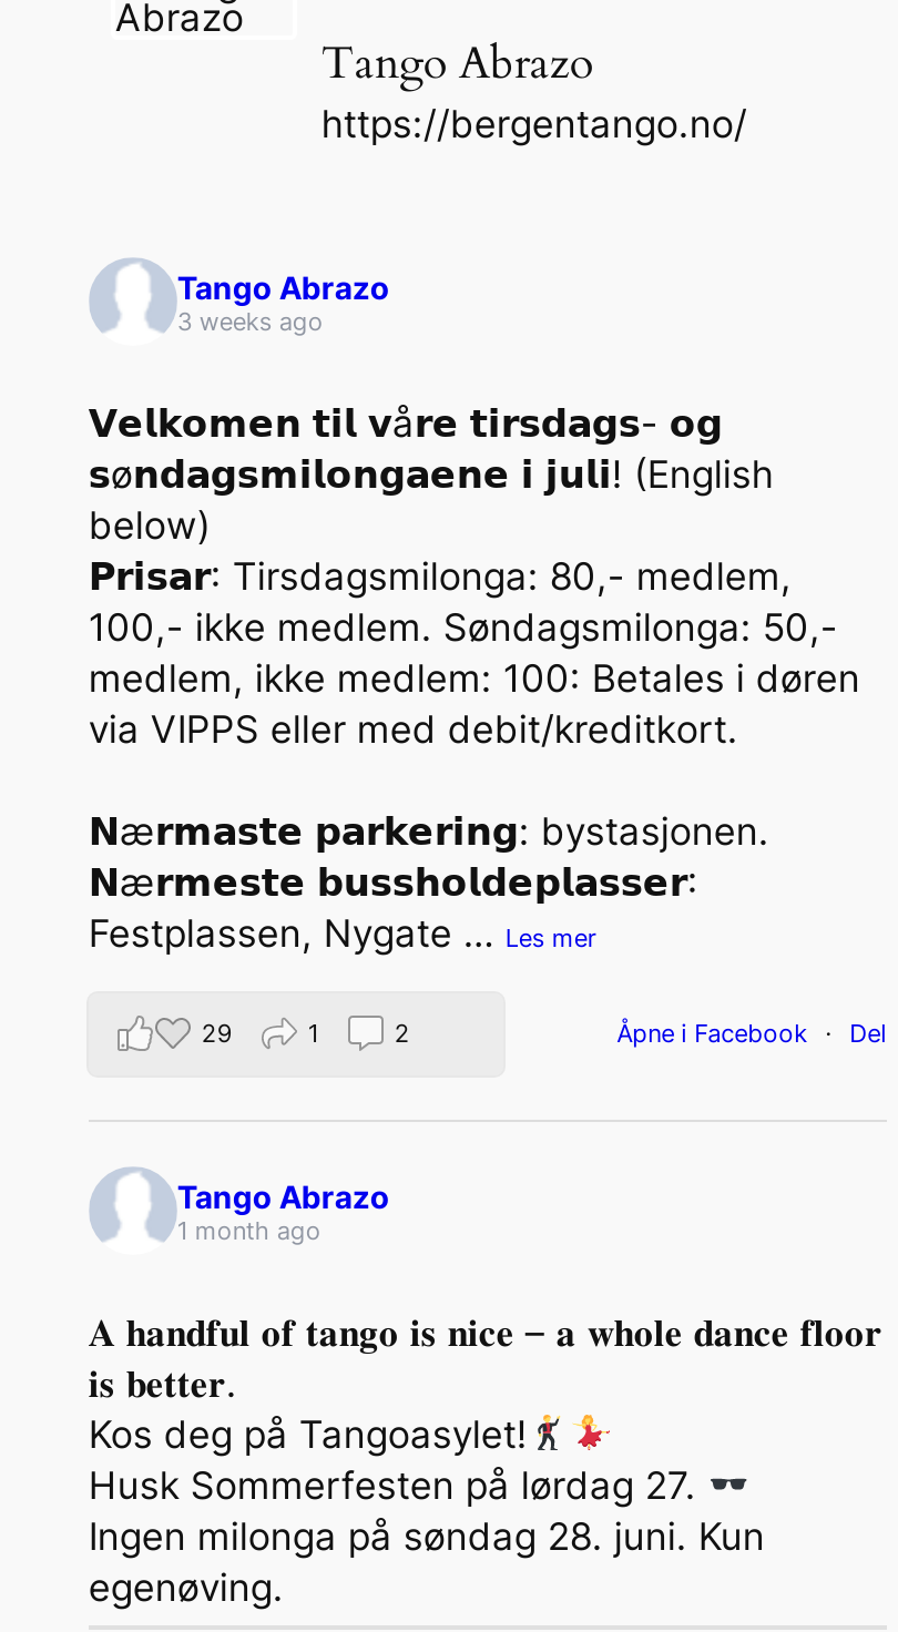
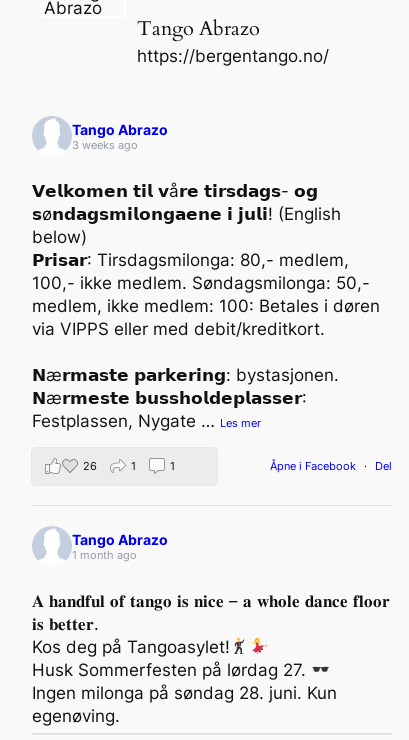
[201,1017,232,1048] 29 -> [83,459,97,473] 26
[394,1017,410,1048] 2 -> [170,459,175,473] 1

